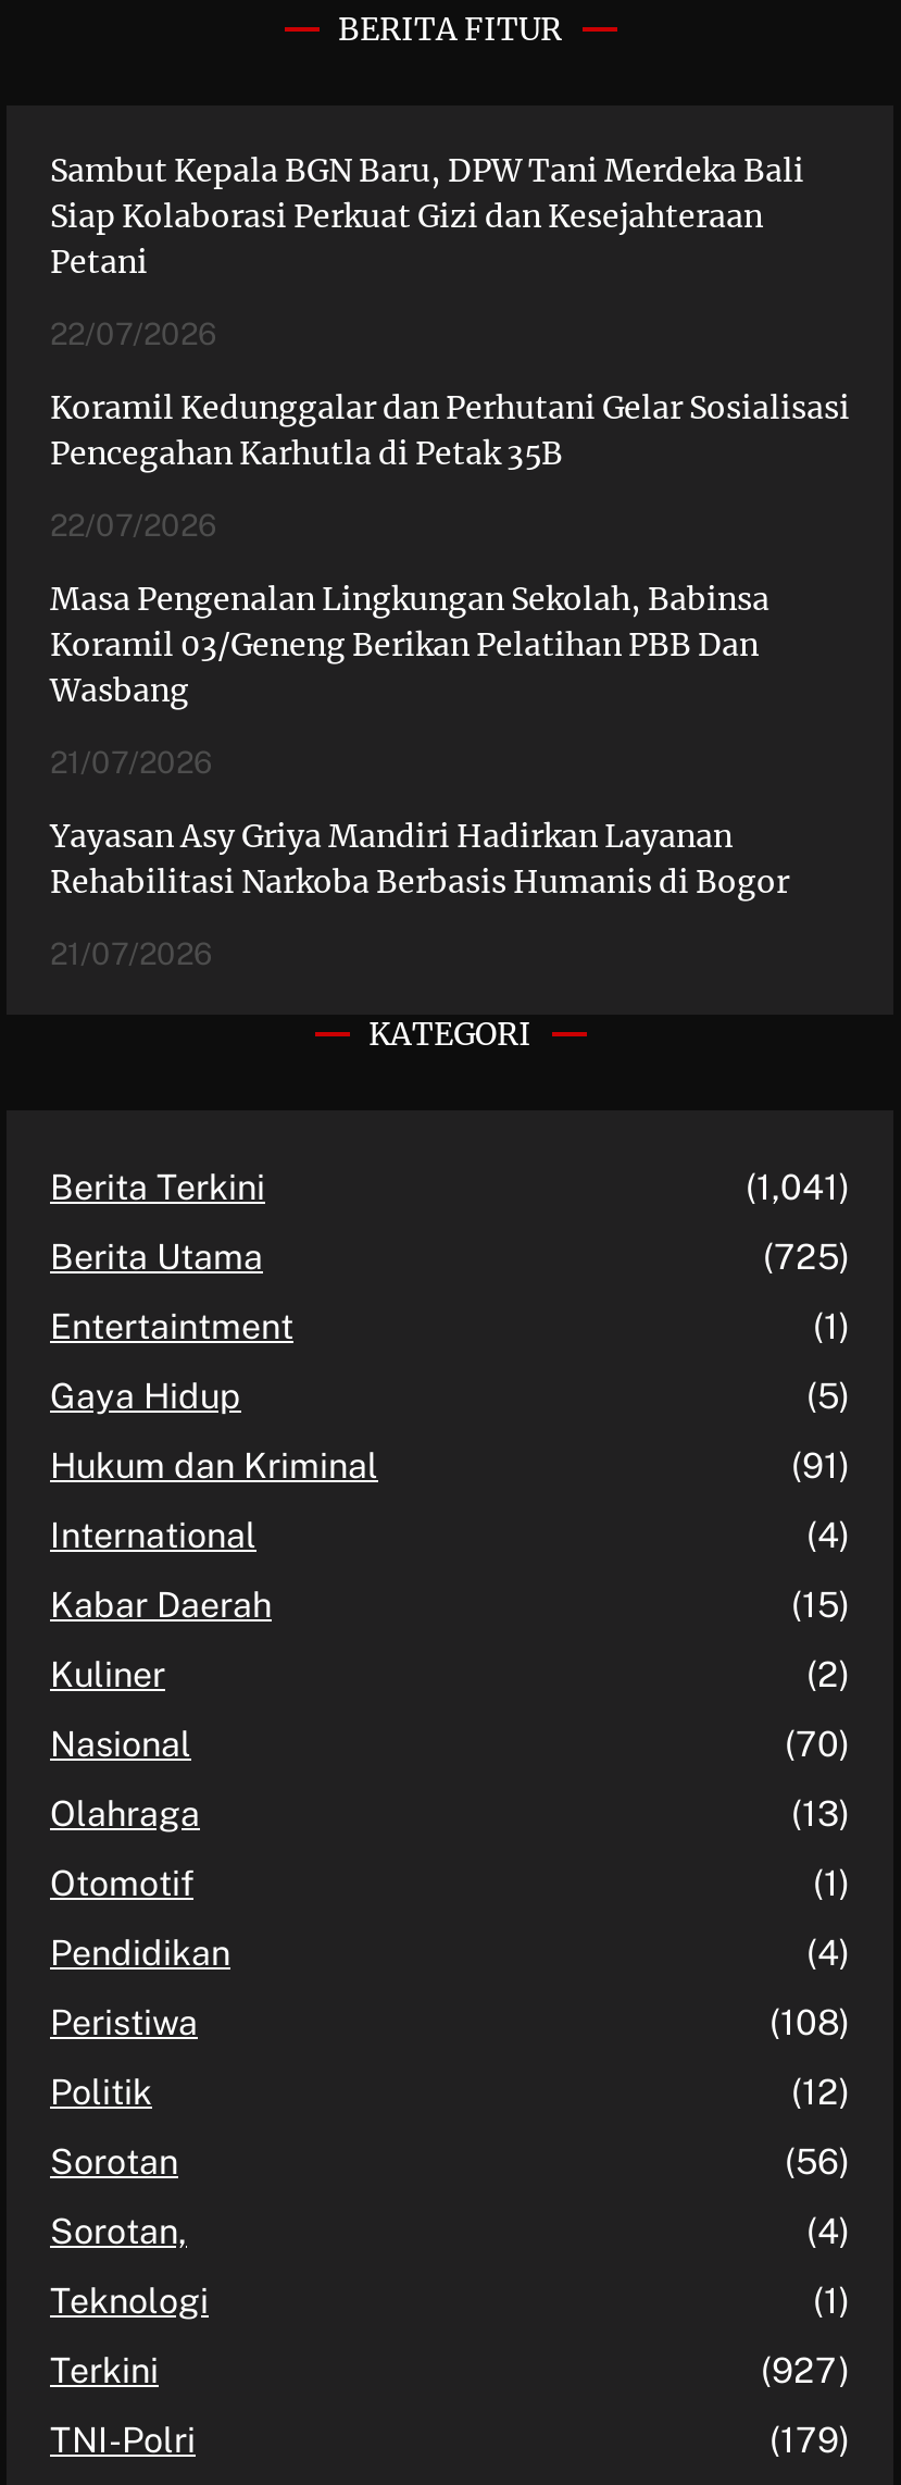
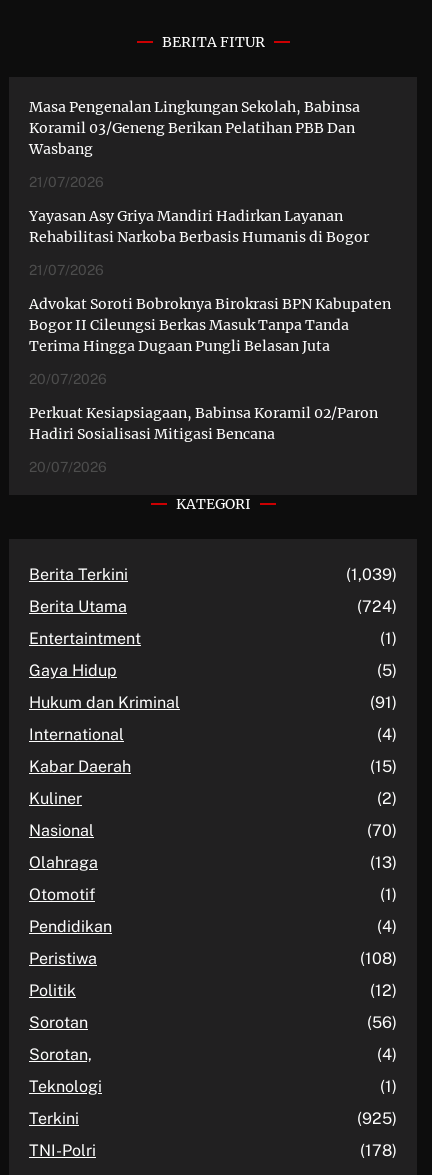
[50,151,850,542] Sambut Kepala BGN Baru, DPW Tani Merdeka Bali | Siap Kolaborasi Perkuat Gizi dan Kesejahteraan | Petani | 22/07/2026 | Koramil Kedunggalar dan Perhutani Gelar Sosialisasi | Pencegahan Karhutla di Petak 35B | 22/07/2026 -> none
moved [50,579,789,971] -> [29,98,369,278]: Masa Pengenalan Lingkungan Sekolah, Babinsa | Koramil 03/Geneng Berikan Pelatihan PBB Dan | Wasbang | 21/07/2026 | Yayasan Asy Griya Mandiri Hadirkan Layanan | Rehabilitasi Narkoba Berbasis Humanis di Bogor | 21/07/2026
none -> [29,295,391,475] Advokat Soroti Bobroknya Birokrasi BPN Kabupaten | Bogor II Cileungsi Berkas Masuk Tanpa Tanda | Terima Hingga Dugaan Pungli Belasan Juta | 20/07/2026 | Perkuat Kesiapsiagaan, Babinsa Koramil 02/Paron | Hadiri Sosialisasi Mitigasi Bencana | 20/07/2026
[746,1167,850,1208] (1,041) -> [346,565,397,584] (1,039)
[763,1236,850,1278] (725) -> [357,597,397,616] (724)
[761,2350,850,2391] (927) -> [357,1109,397,1128] (925)
[769,2420,850,2461] (179) -> [360,1141,397,1160] (178)

